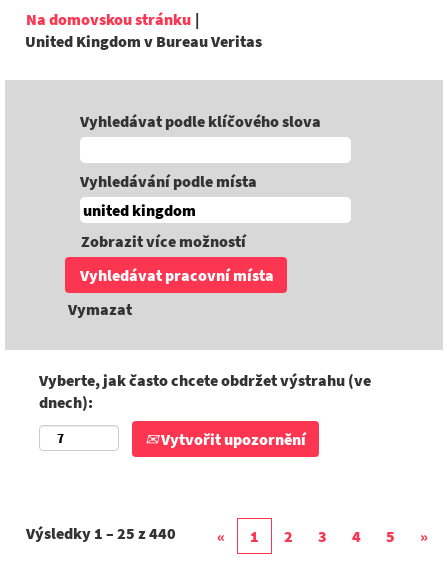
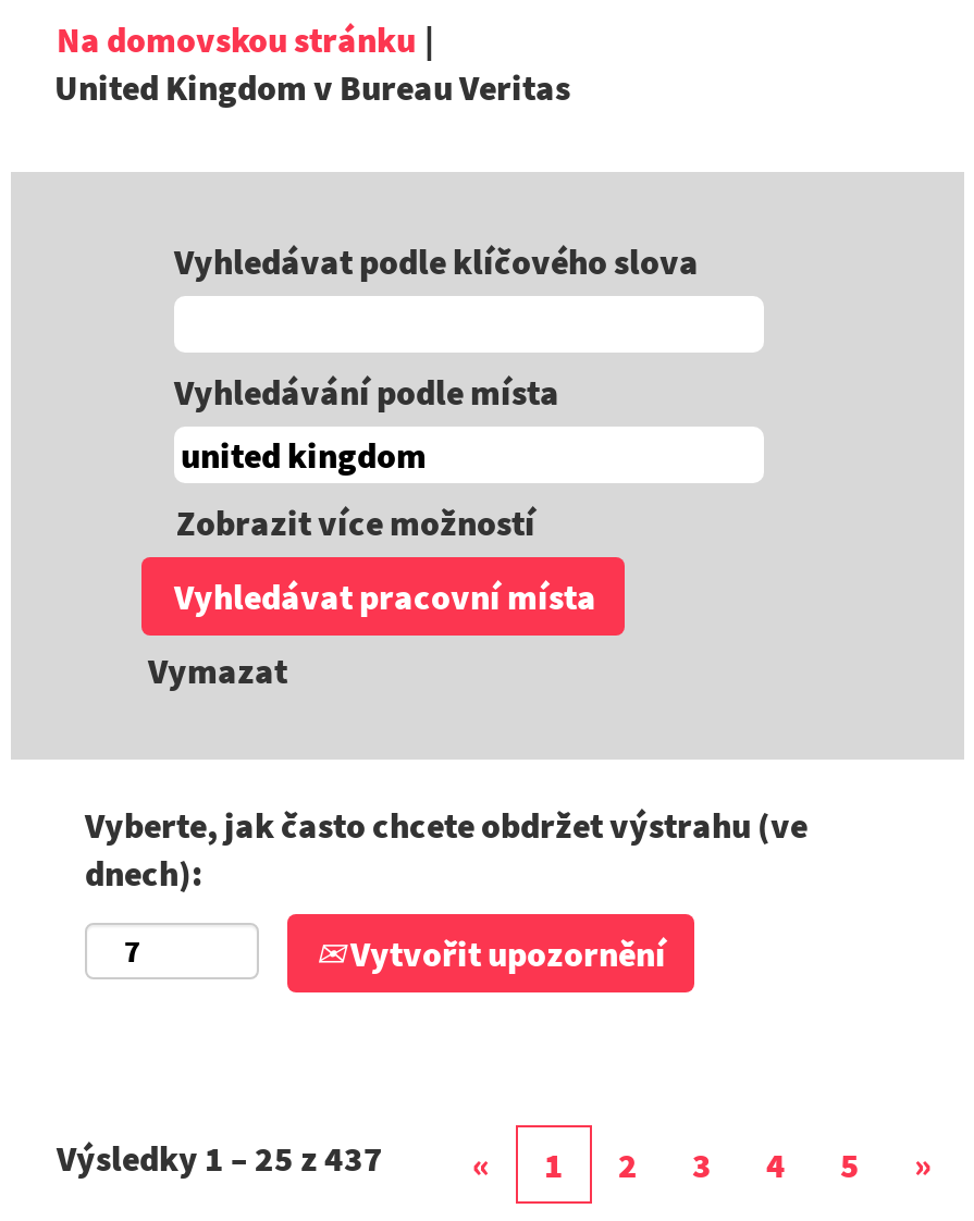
[26,523,176,543] Výsledky 1 – 25 z 440 -> [57,1136,383,1180] Výsledky 1 – 25 z 437

